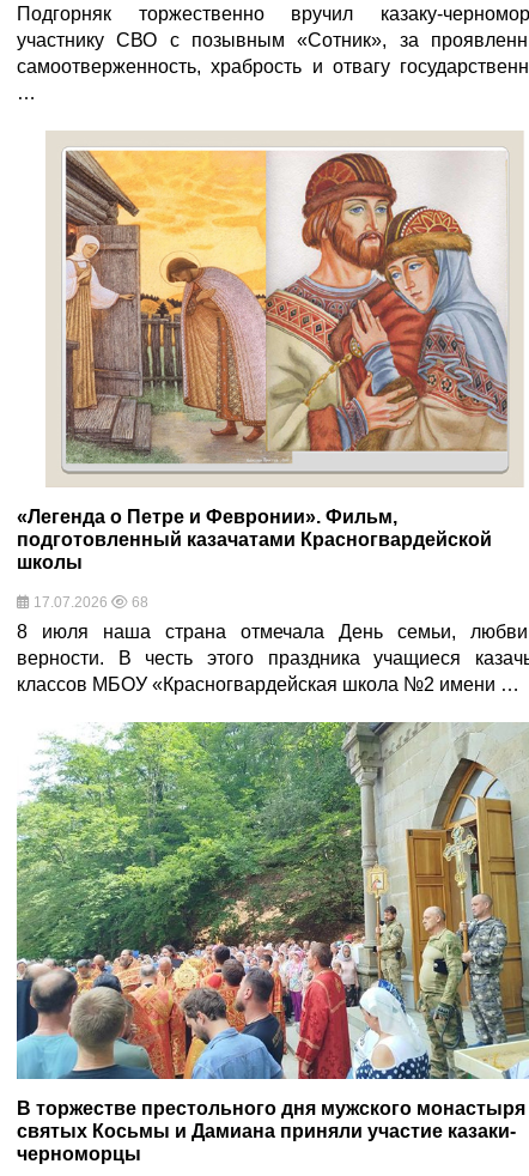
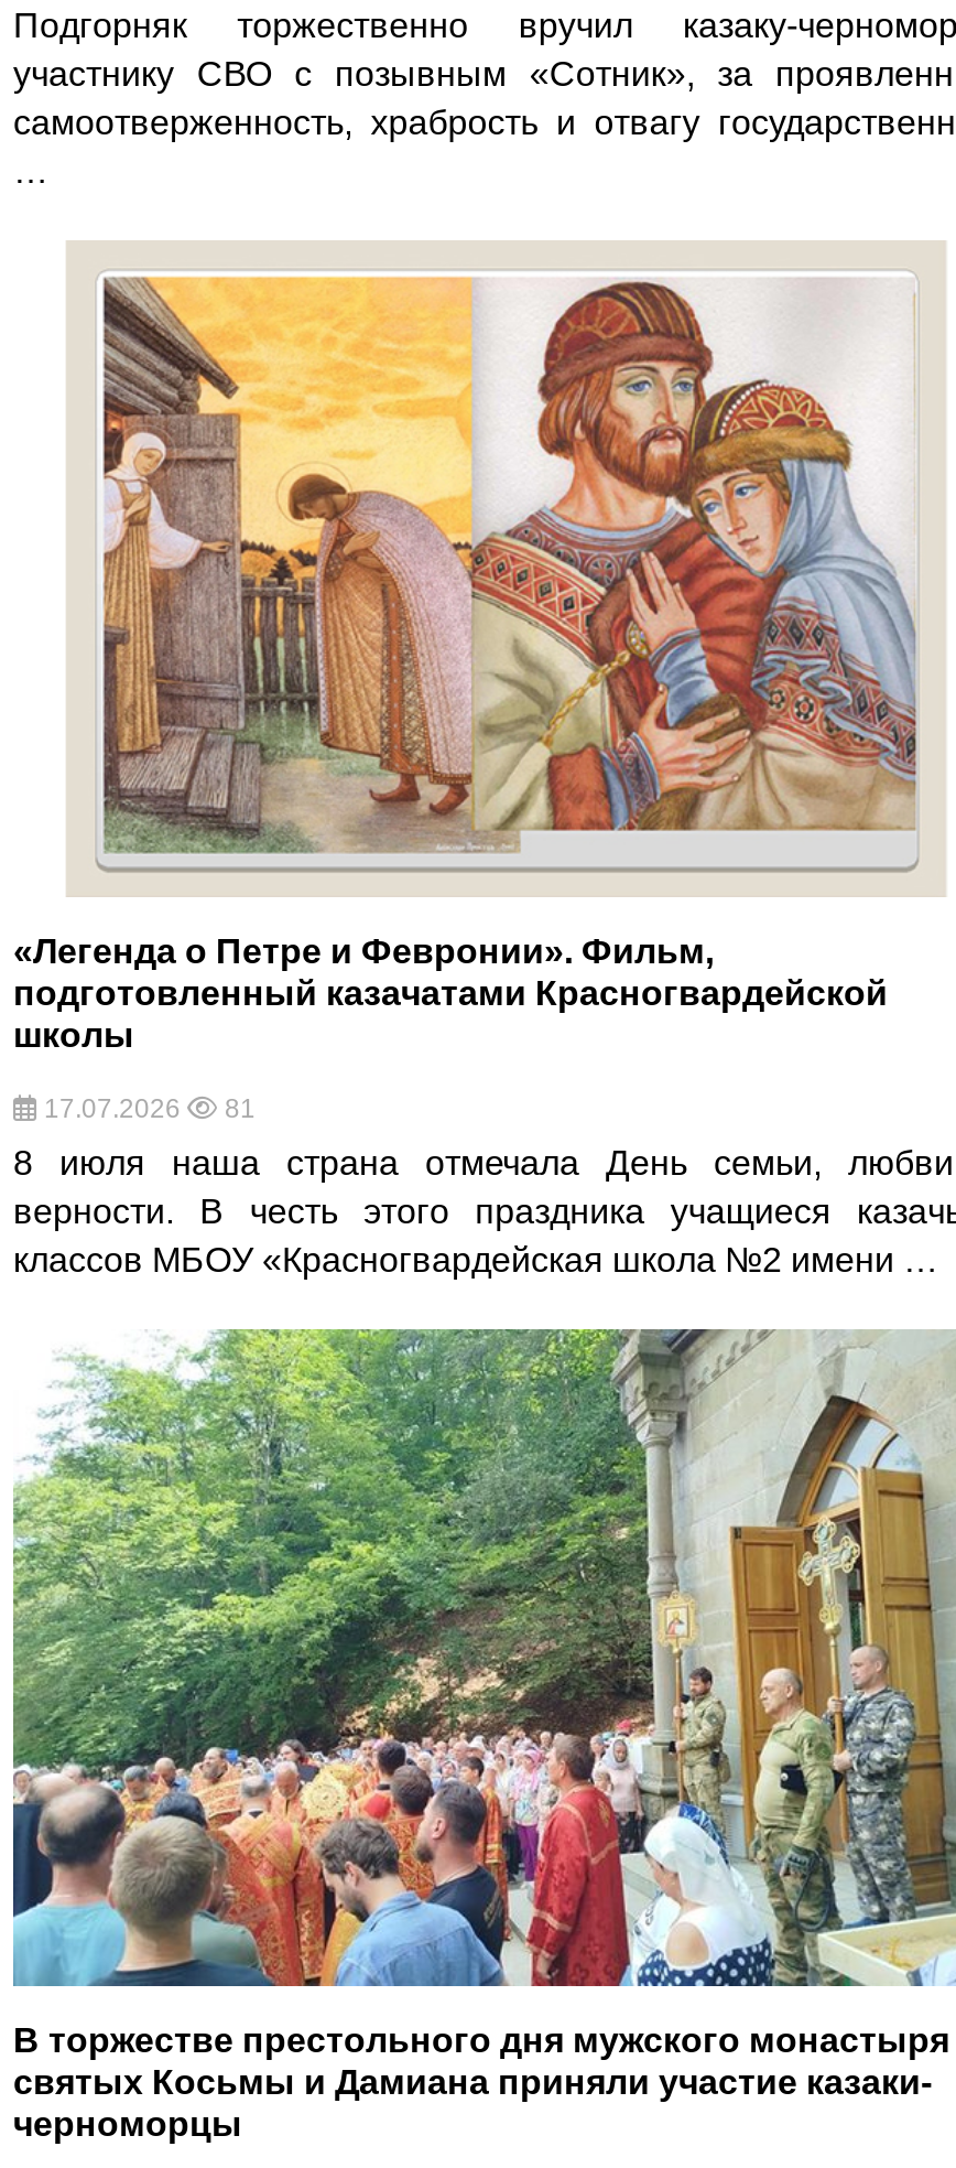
[30,594,148,611] 17.07.2026 68 -> [37,1094,256,1125] 17.07.2026 81

